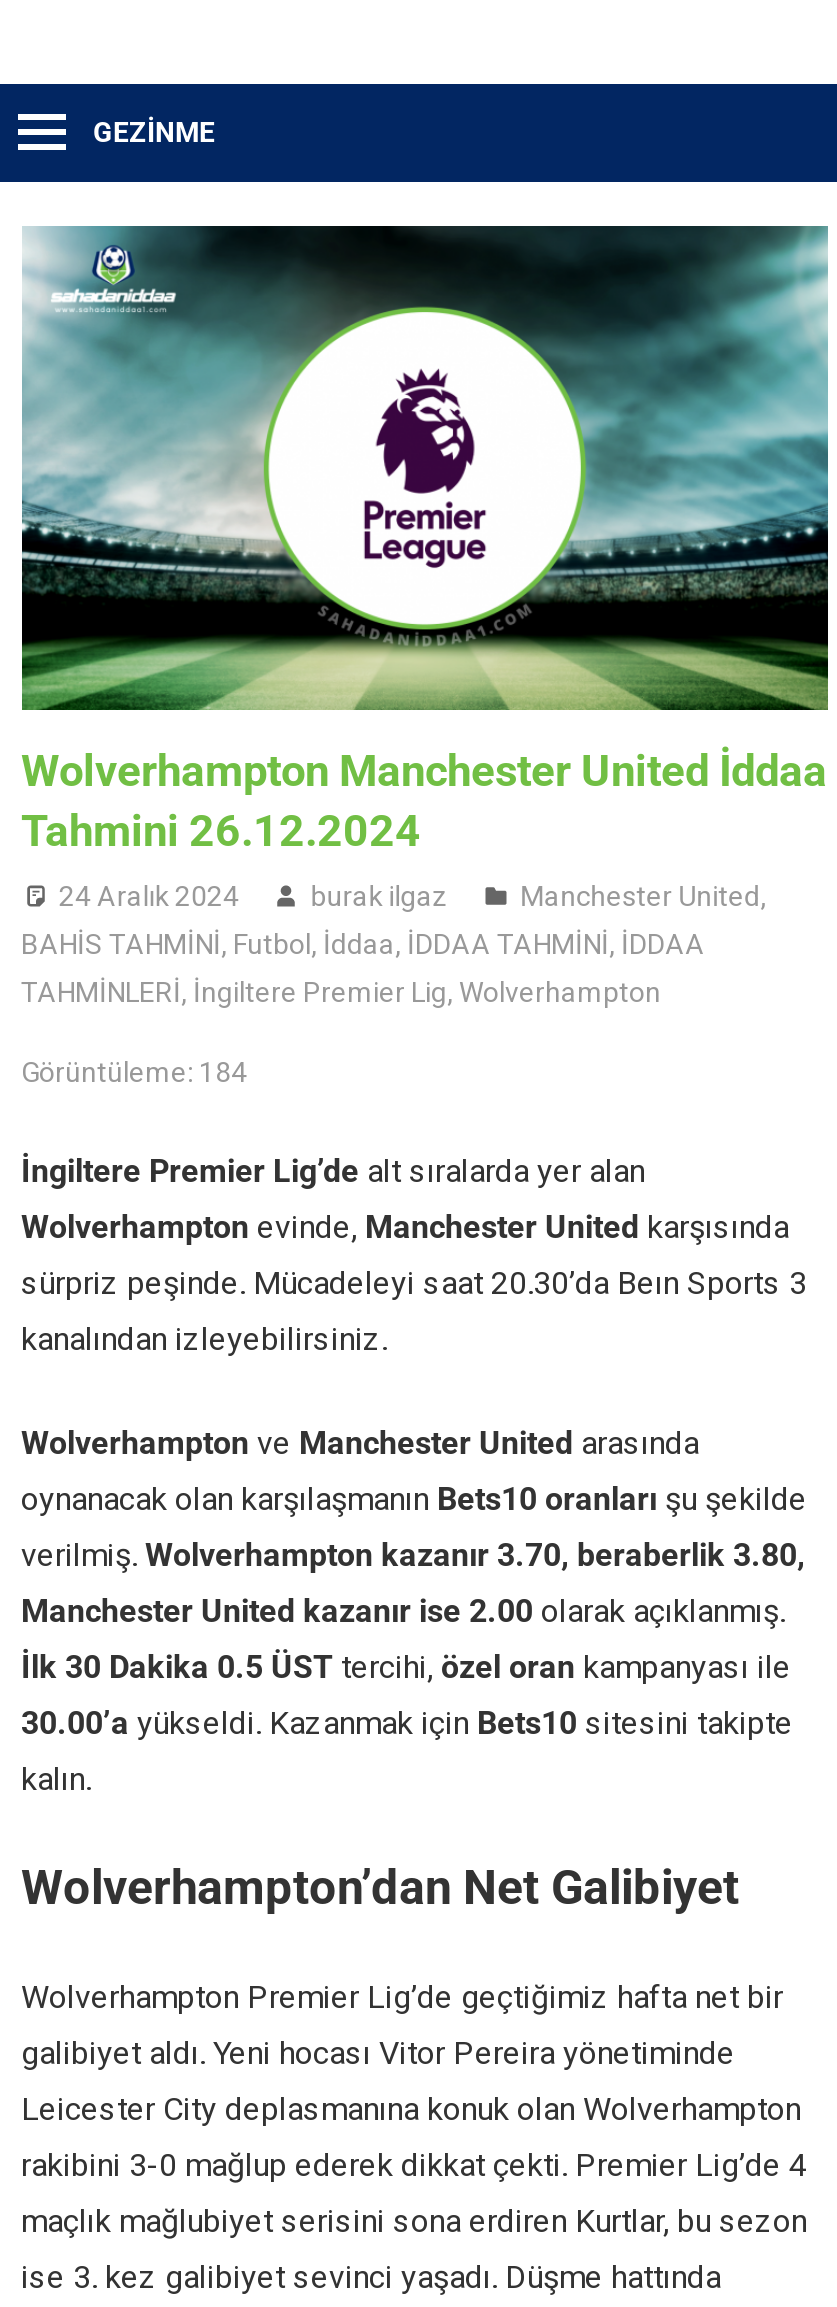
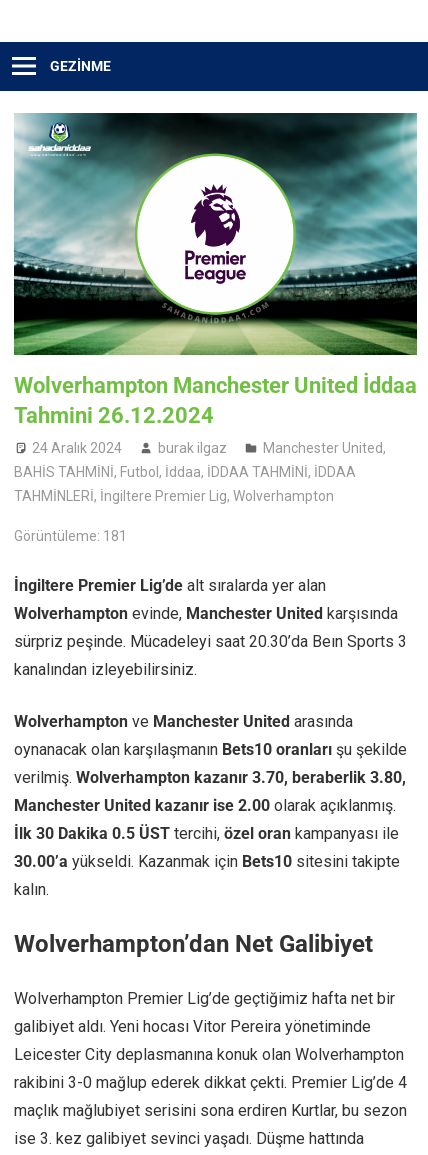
[21,1056,247,1088] Görüntüleme: 184 -> [13,528,126,544] Görüntüleme: 181

